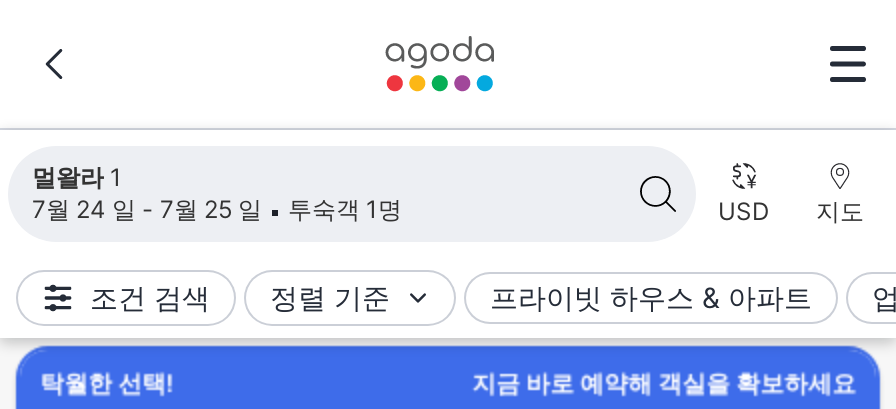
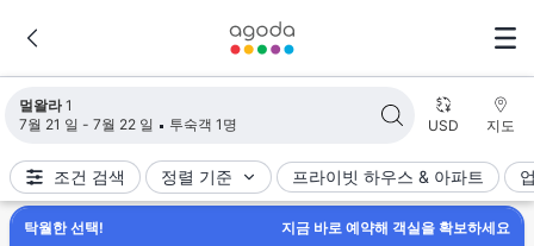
[32,194,402,224] 7월 24 일 - 7월 25 일 투숙객 1명 -> [19,115,237,133] 7월 21 일 - 7월 22 일 투숙객 1명

